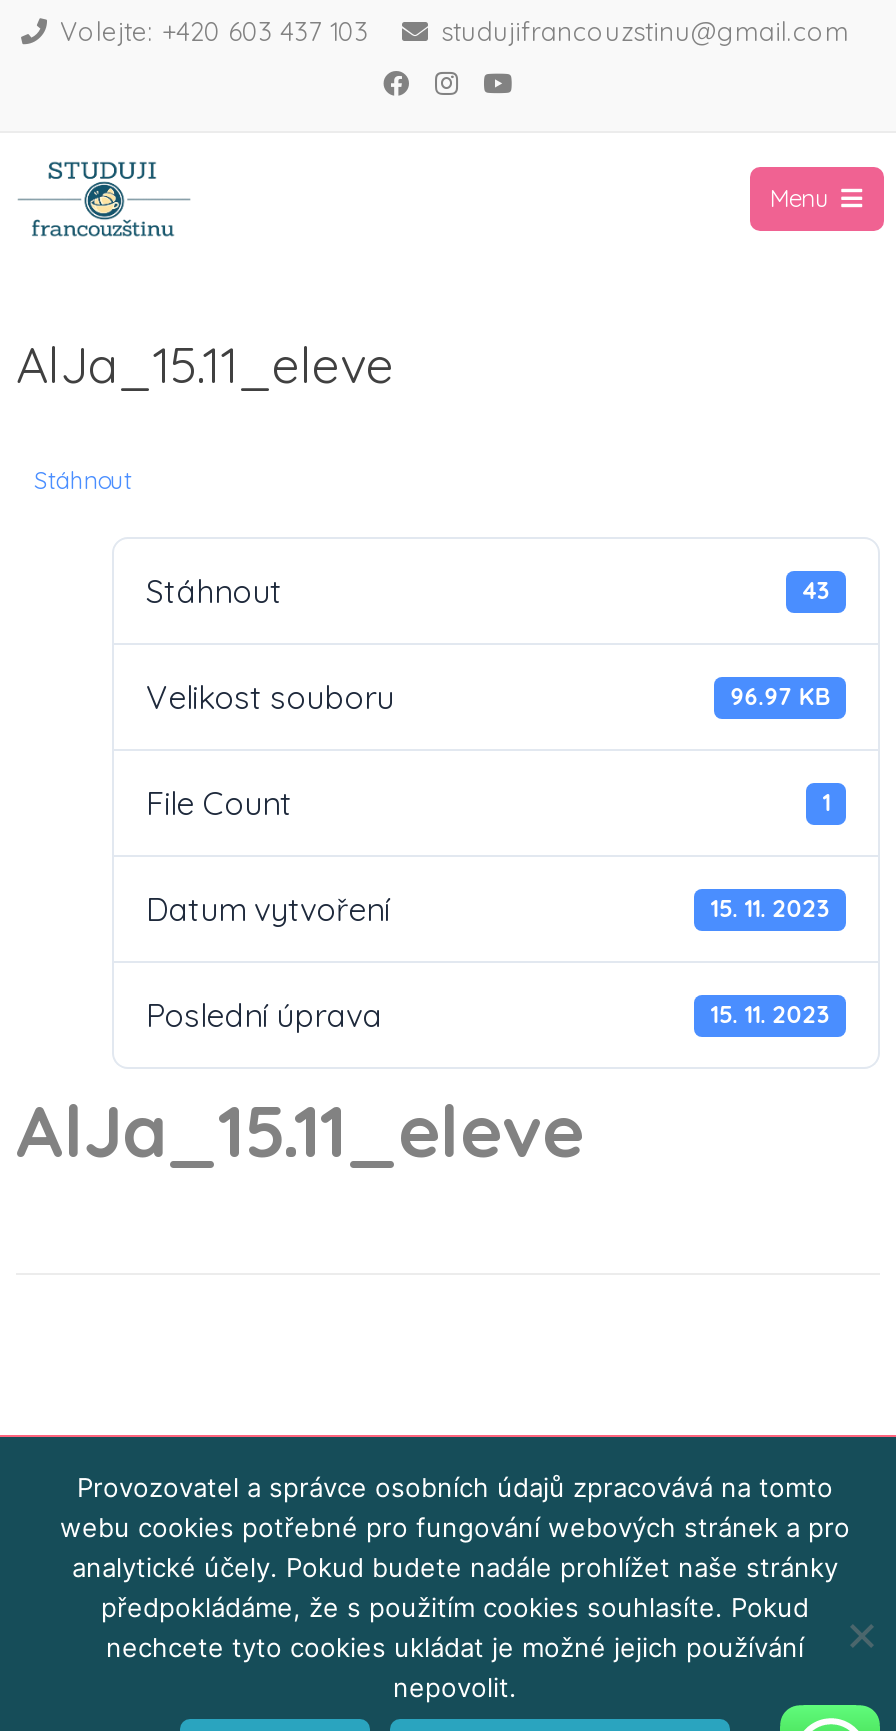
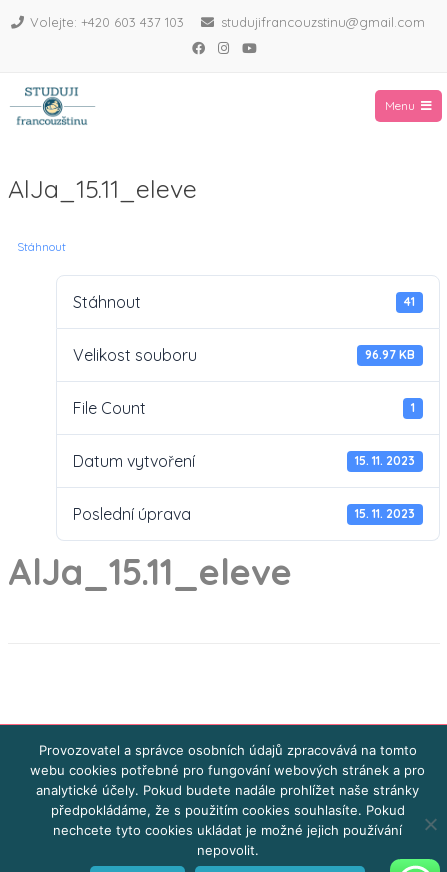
[802,576,830,606] 43 -> [404,294,415,309] 41

